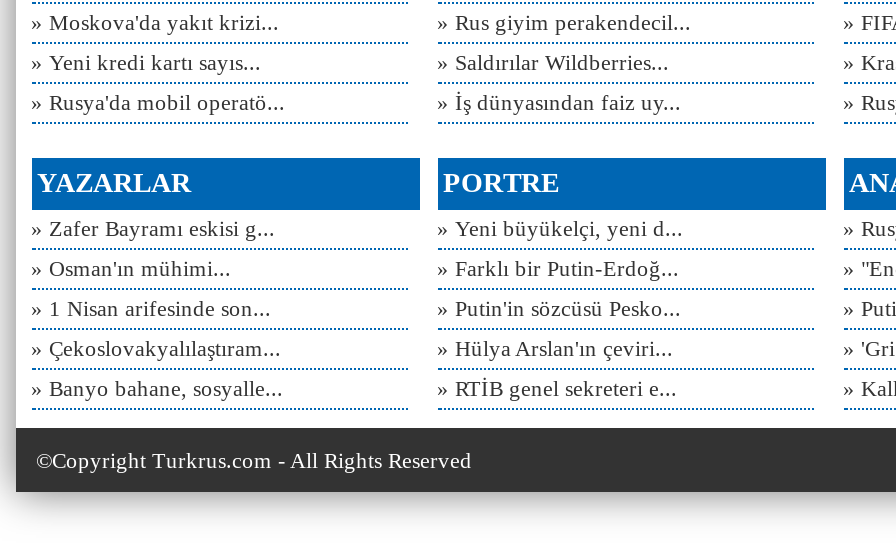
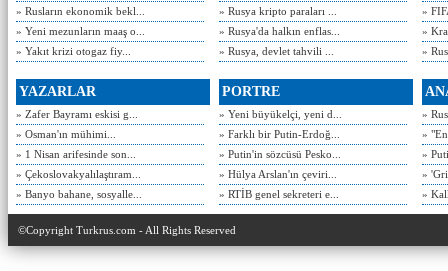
[31,11,279,35] » Moskova'da yakıt krizi... -> [15,5,144,17] » Rusların ekonomik bekl...
[437,11,691,35] » Rus giyim perakendecil... -> [218,5,336,17] » Rusya kripto paraları ...
[31,51,261,75] » Yeni kredi kartı sayıs... -> [15,25,144,37] » Yeni mezunların maaş o...
[437,51,669,75] » Saldırılar Wildberries... -> [218,25,339,37] » Rusya'da halkın enflas...
[31,91,285,115] » Rusya'da mobil operatö... -> [15,45,130,57] » Yakıt krizi otogaz fiy...
[437,91,681,115] » İş dünyasından faiz uy... -> [218,45,333,57] » Rusya, devlet tahvili ...

